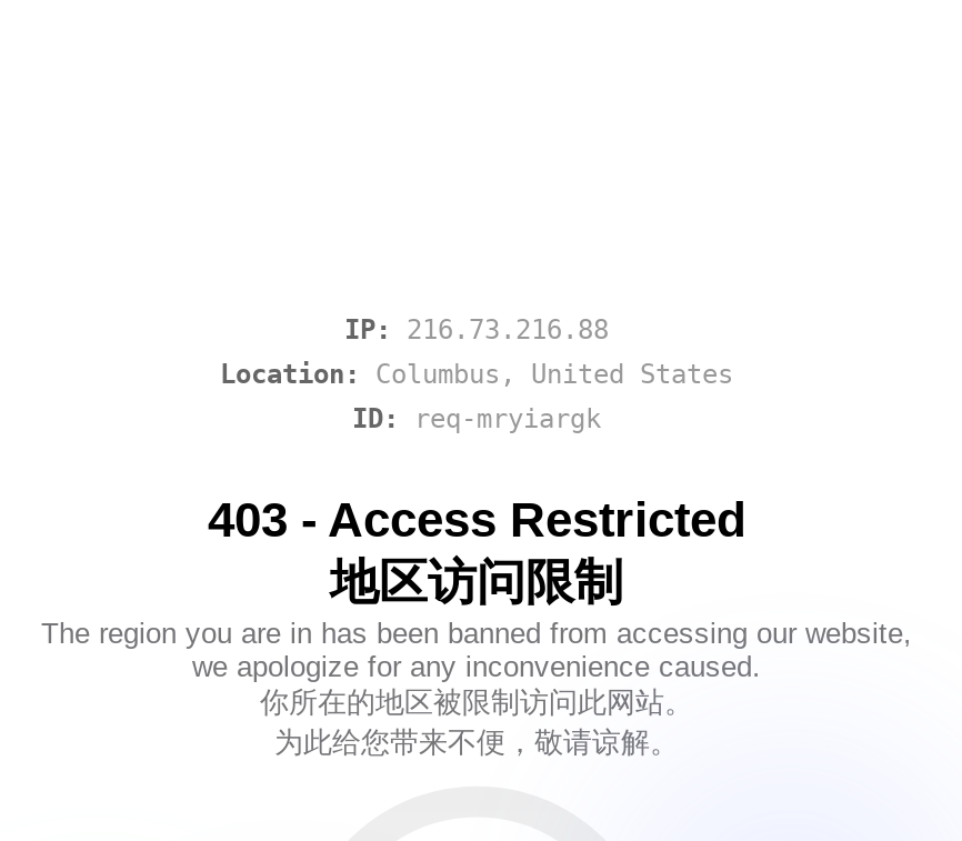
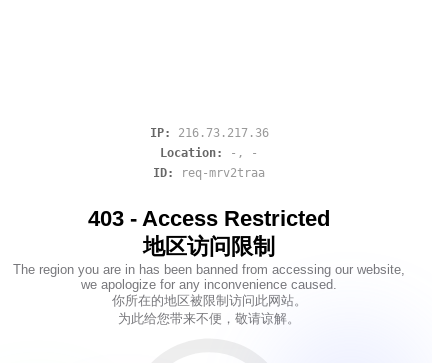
[220,314,733,433] IP: 216.73.216.88 | Location: Columbus, United States | ID: req-mryiargk -> [149,126,268,180] IP: 216.73.217.36 | Location: -, - | ID: req-mrv2traa

